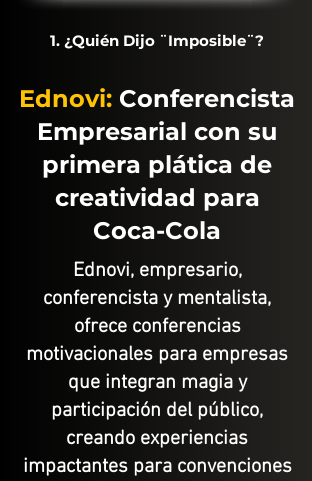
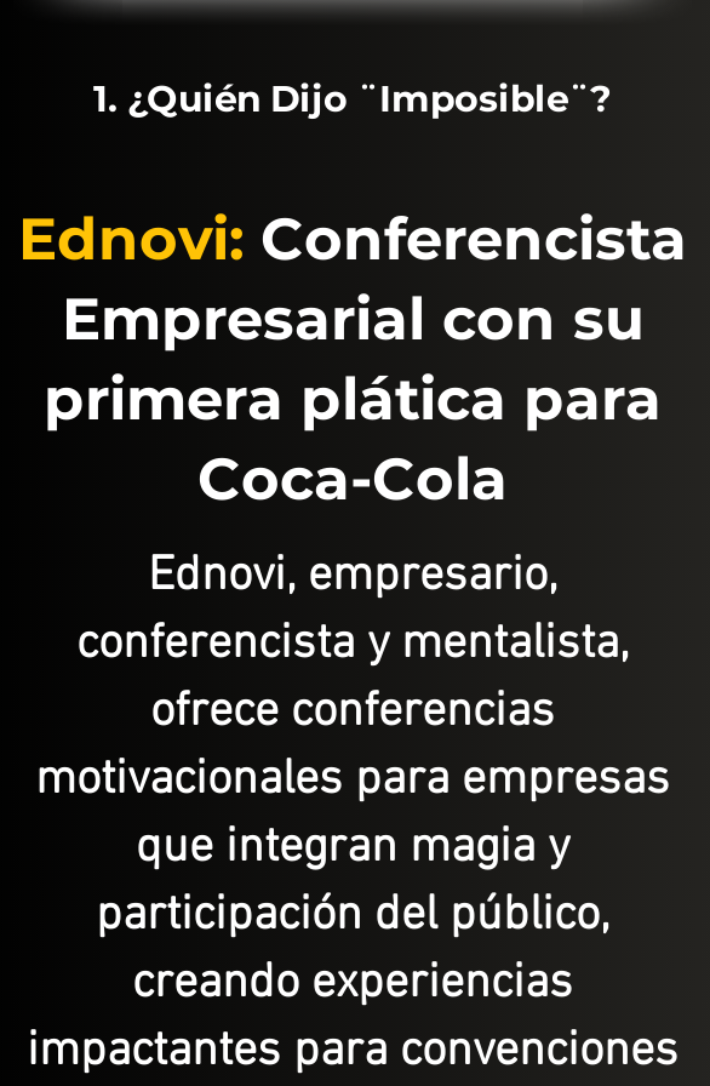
[42,150,272,212] primera plática de | creatividad para -> [44,364,662,434] primera plática para

